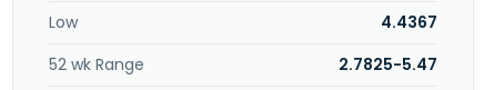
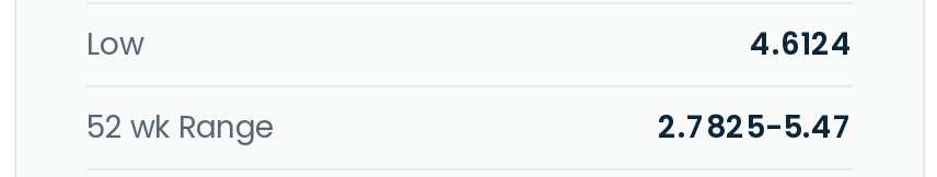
[381,11,437,33] 4.4367 -> [750,22,853,66] 4.6124

